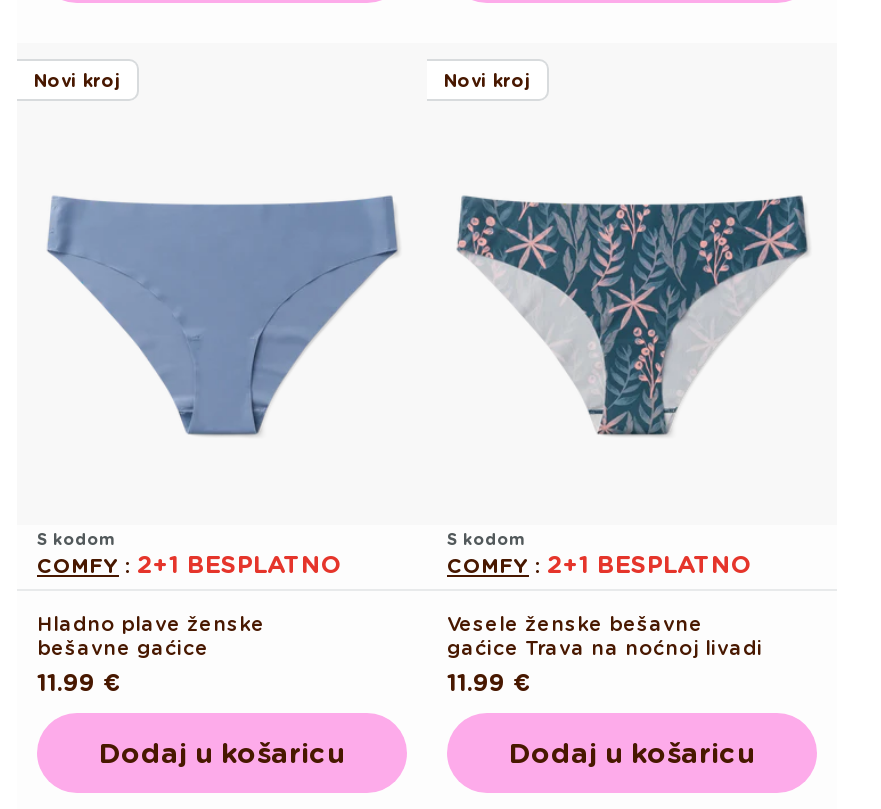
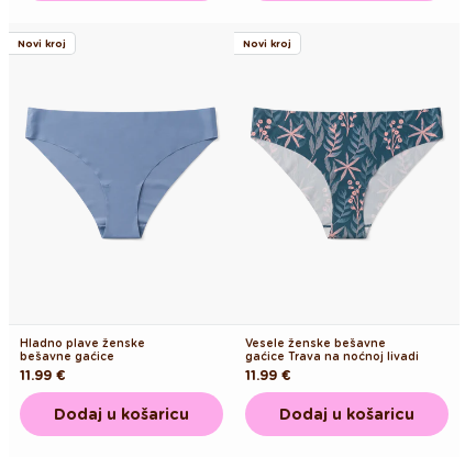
[37,529,341,579] S kodom | COMFY: 2+1 BESPLATNO -> none
[447,529,751,579] S kodom | COMFY: 2+1 BESPLATNO -> none

